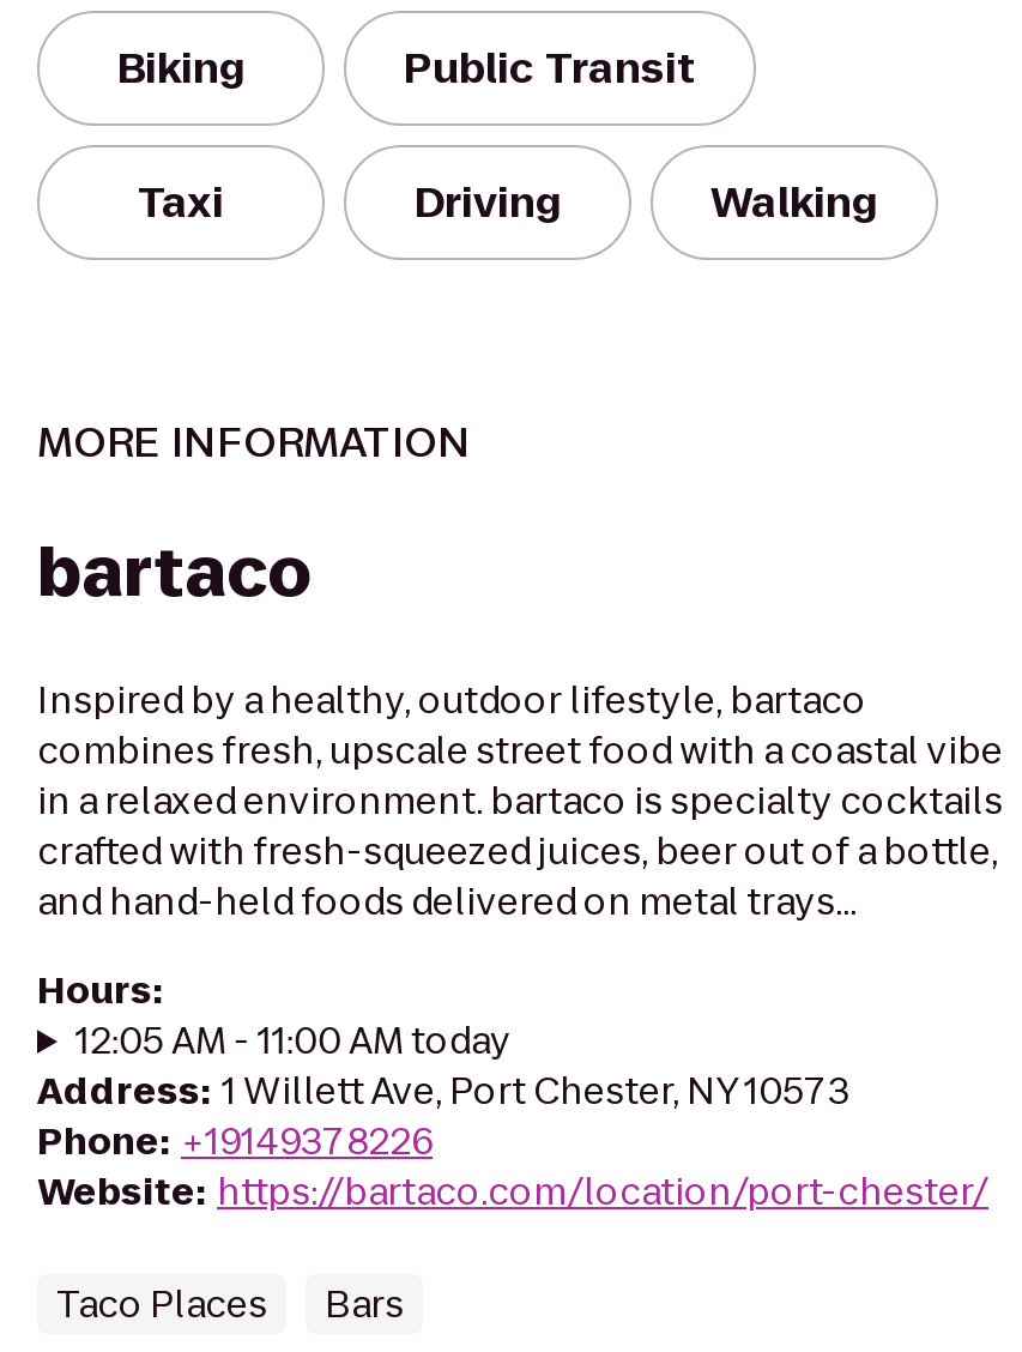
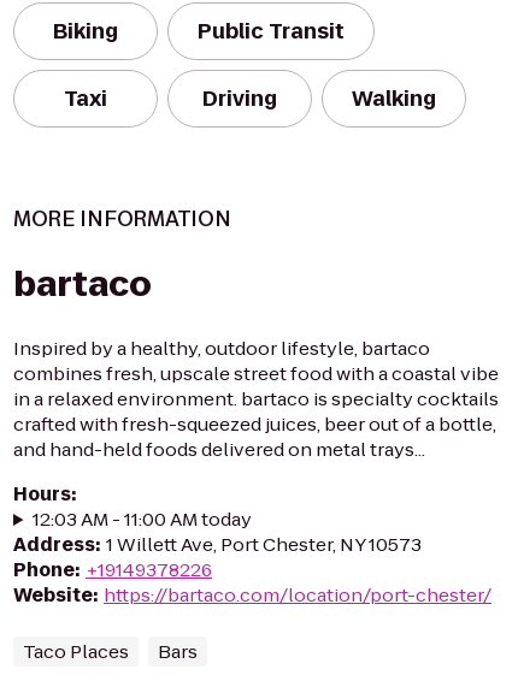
[75,1015,511,1066] 12:05 AM - 11:00 AM today -> [32,507,252,532] 12:03 AM - 11:00 AM today

